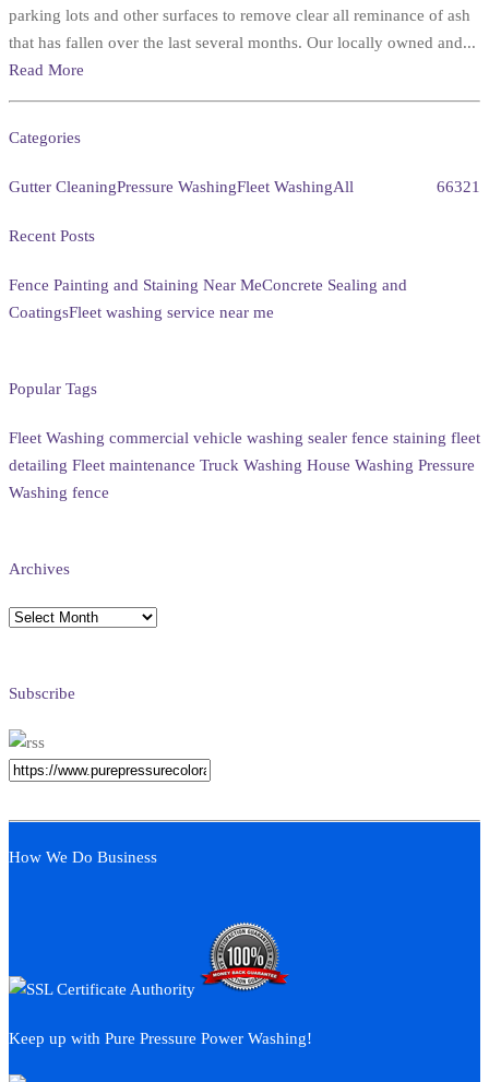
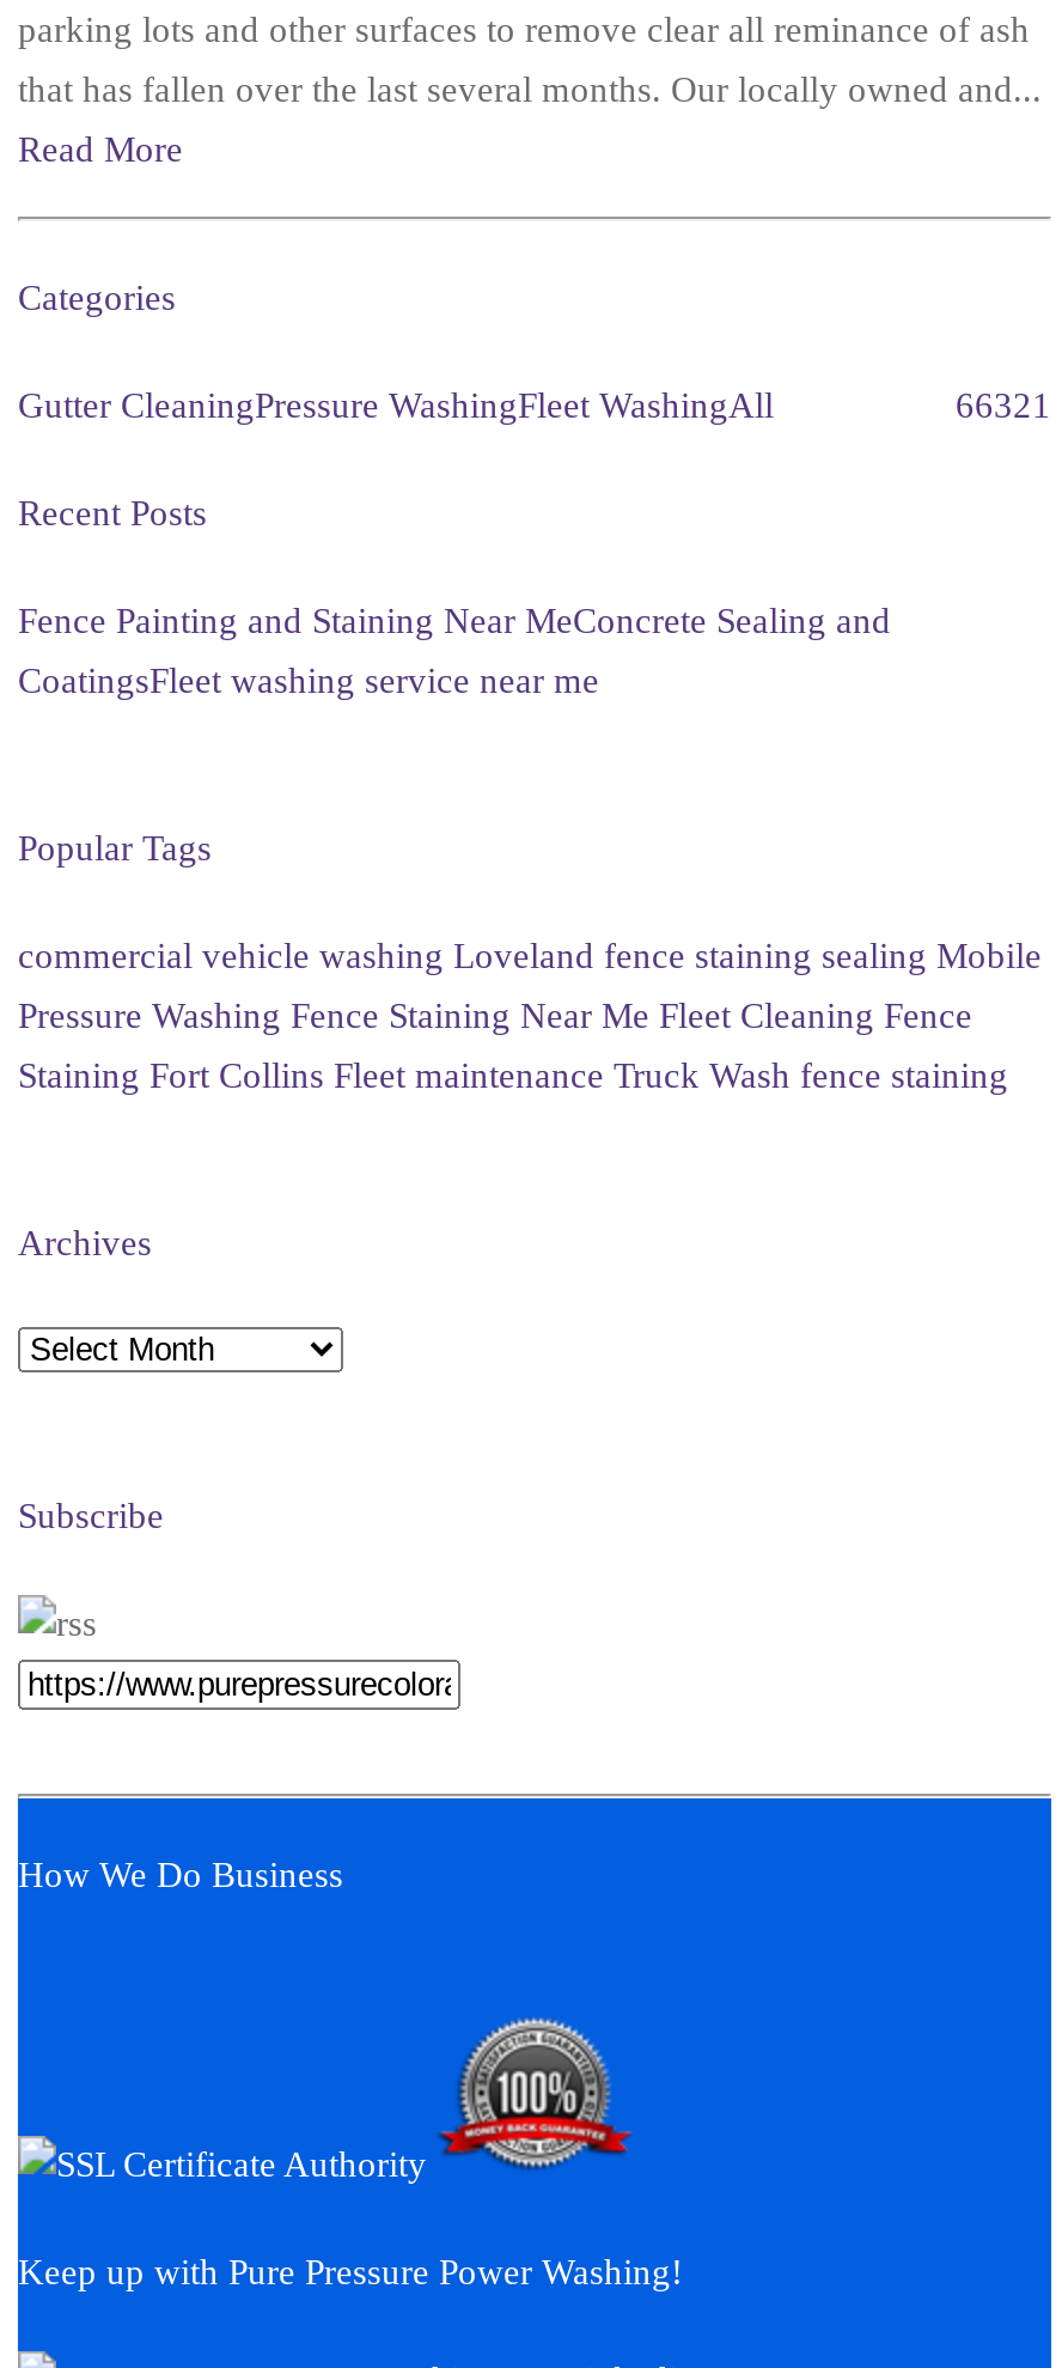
[9,429,480,446] Fleet Washing commercial vehicle washing sealer fence staining fleet -> [18,936,1042,974] commercial vehicle washing Loveland fence staining sealing Mobile
[9,456,475,473] detailing Fleet maintenance Truck Washing House Washing Pressure -> [18,996,972,1034] Pressure Washing Fence Staining Near Me Fleet Cleaning Fence
[9,483,109,501] Washing fence -> [18,1056,1008,1094] Staining Fort Collins Fleet maintenance Truck Wash fence staining

